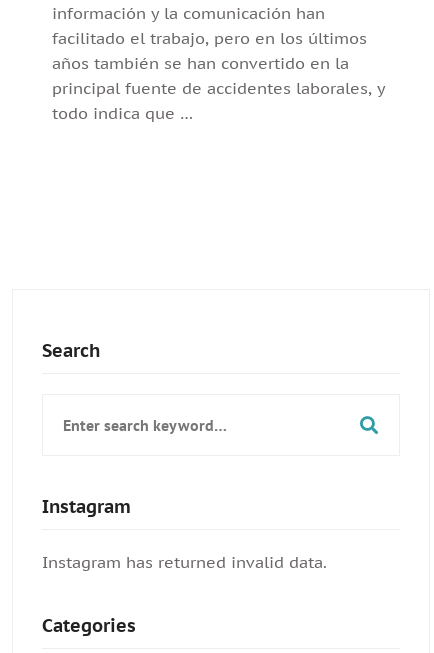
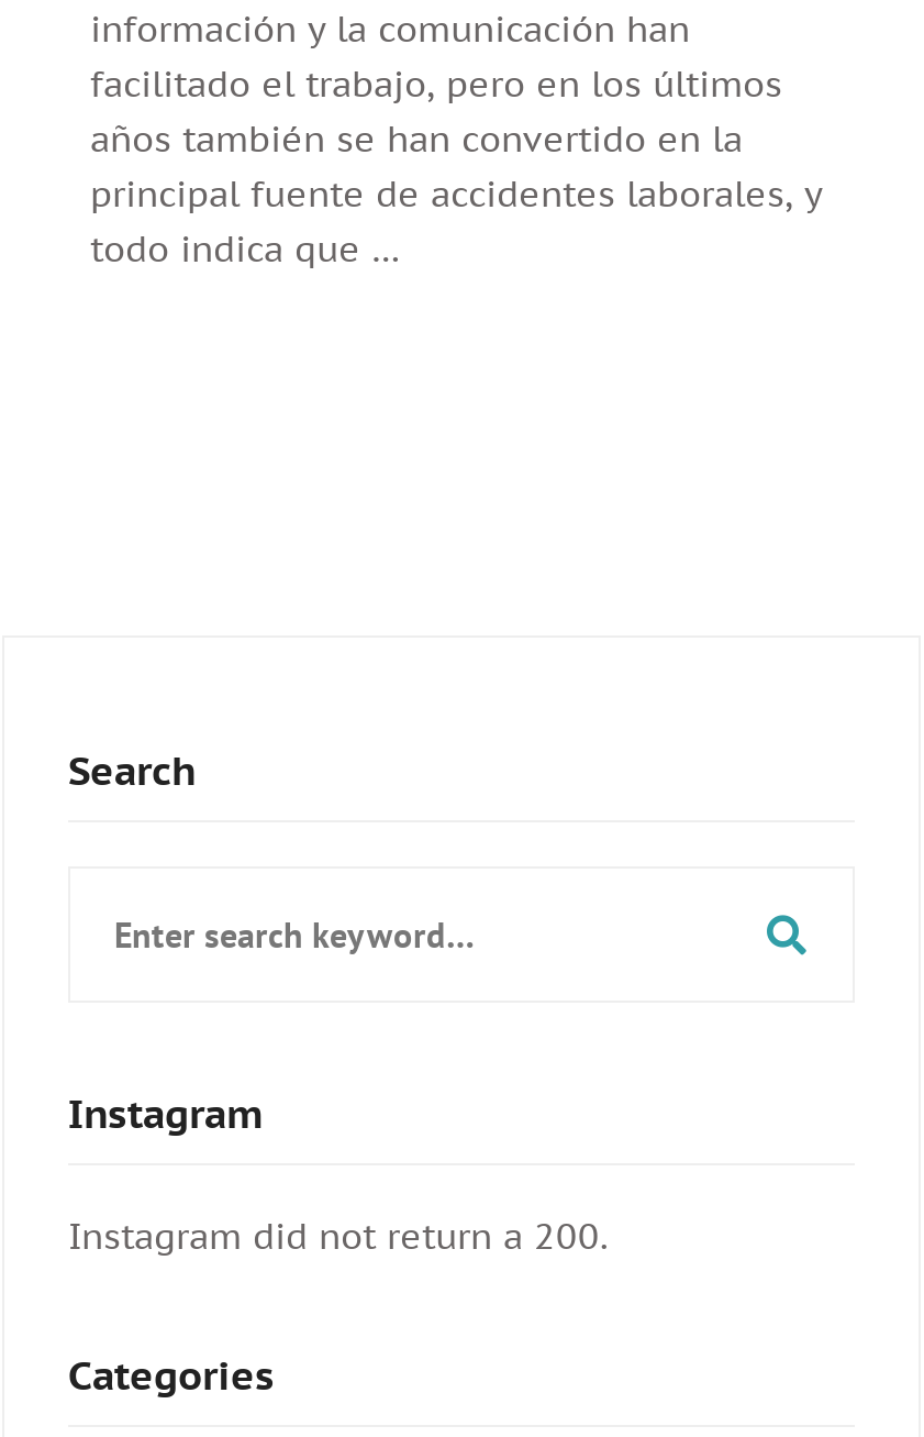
[42,552,327,572] Instagram has returned invalid data. -> [68,1213,609,1257] Instagram did not return a 200.

